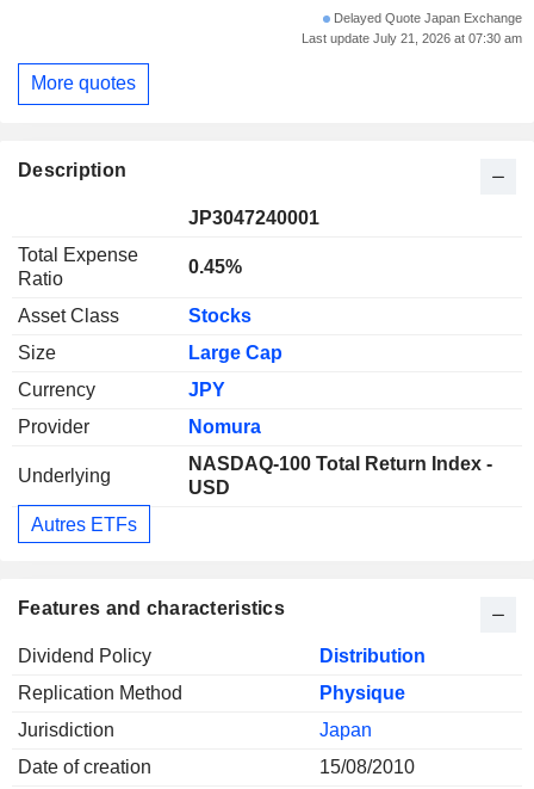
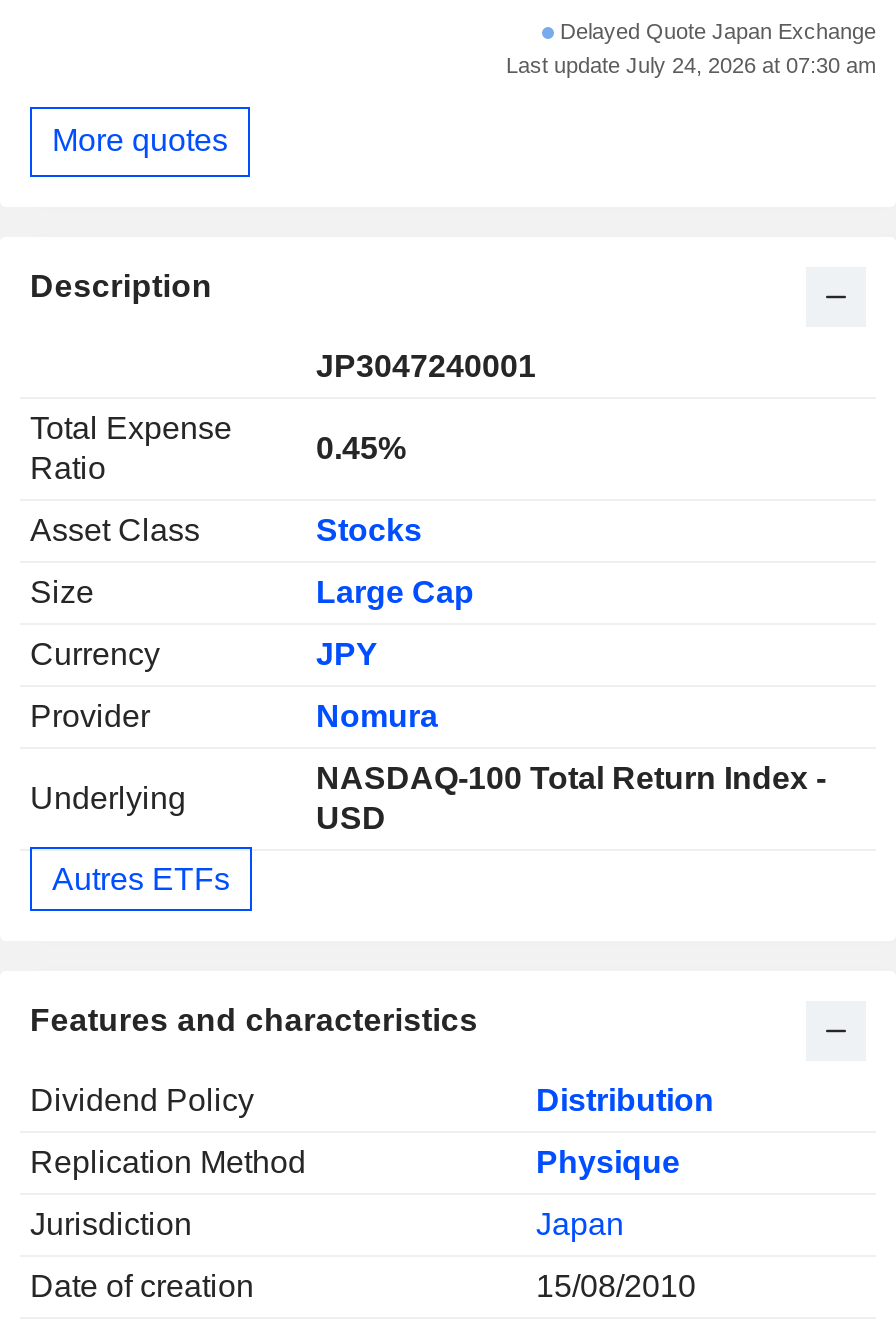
[302,31,522,45] Last update July 21, 2026 at 07:30 am -> [506,52,876,76] Last update July 24, 2026 at 07:30 am

